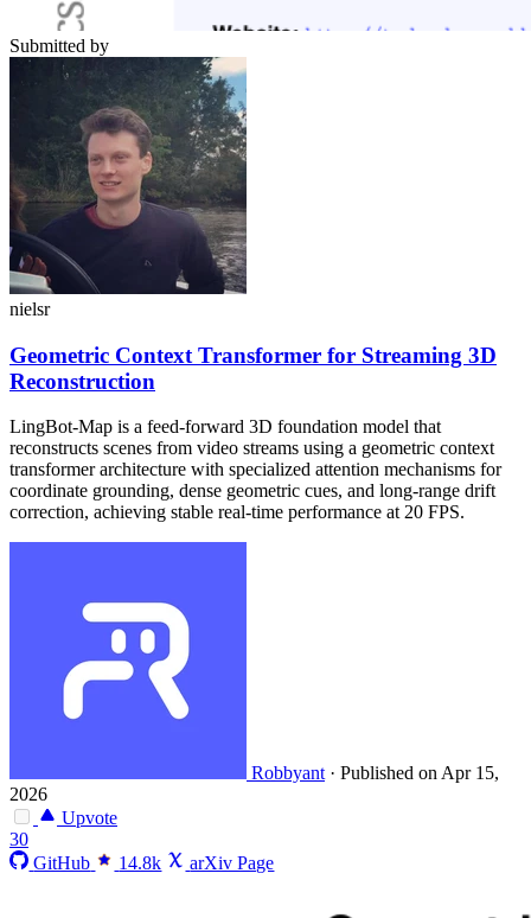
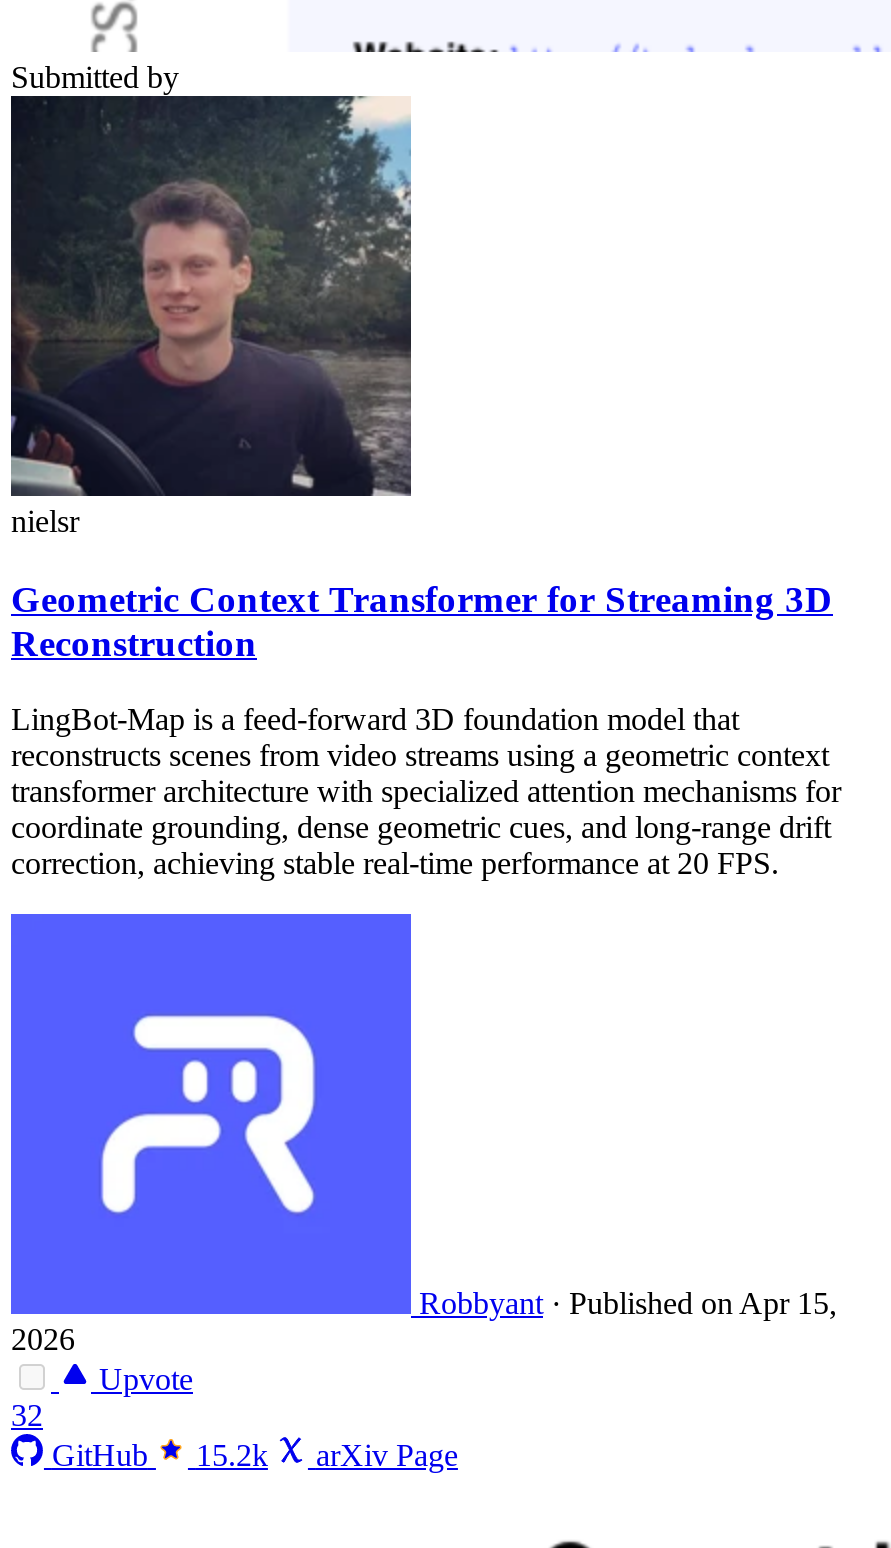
[9,830,28,850] 30 -> [11,1399,43,1433] 32
[34,853,274,873] GitHub 14.8k arXiv Page -> [52,1439,458,1473] GitHub 15.2k arXiv Page

